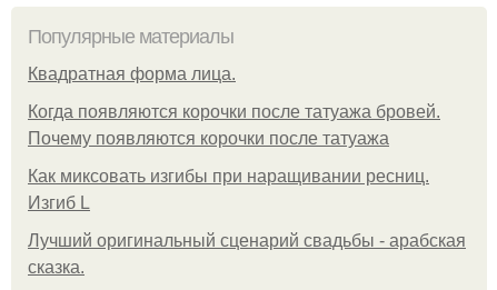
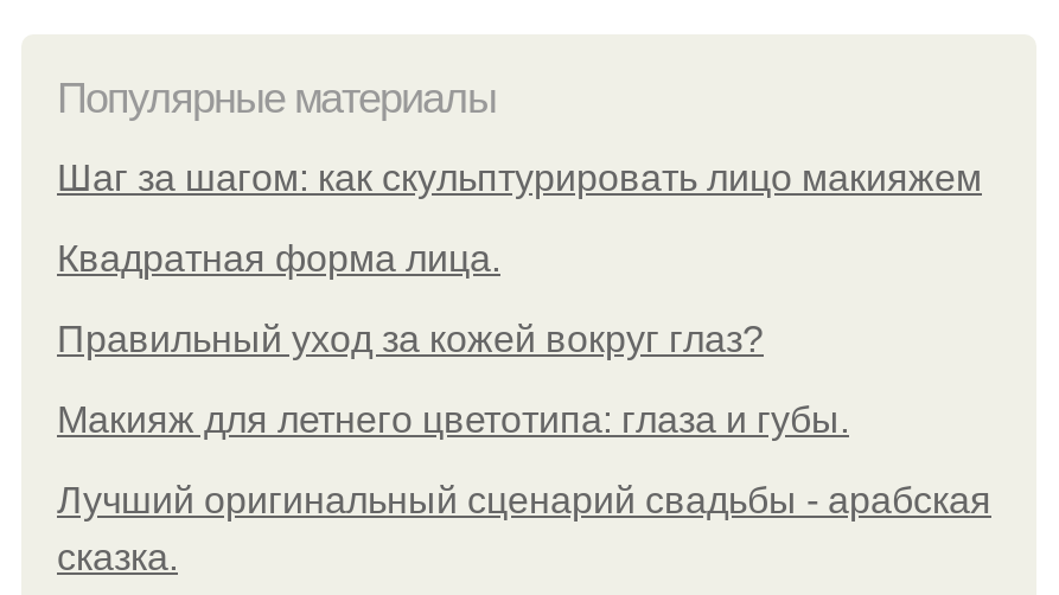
none -> [57,158,982,198] Шаг за шагом: как скульптурировать лицо макияжем
moved [28,65,236,84] -> [57,239,500,279]: Квадратная форма лица.
[28,102,440,148] Когда появляются корочки после татуажа бровей. | Почему появляются корочки после татуажа -> [57,319,764,360] Правильный уход за кожей вокруг глаз?
[28,167,429,212] Как миксовать изгибы при наращивании ресниц. | Изгиб L -> [57,400,849,440] Макияж для летнего цветотипа: глаза и губы.

